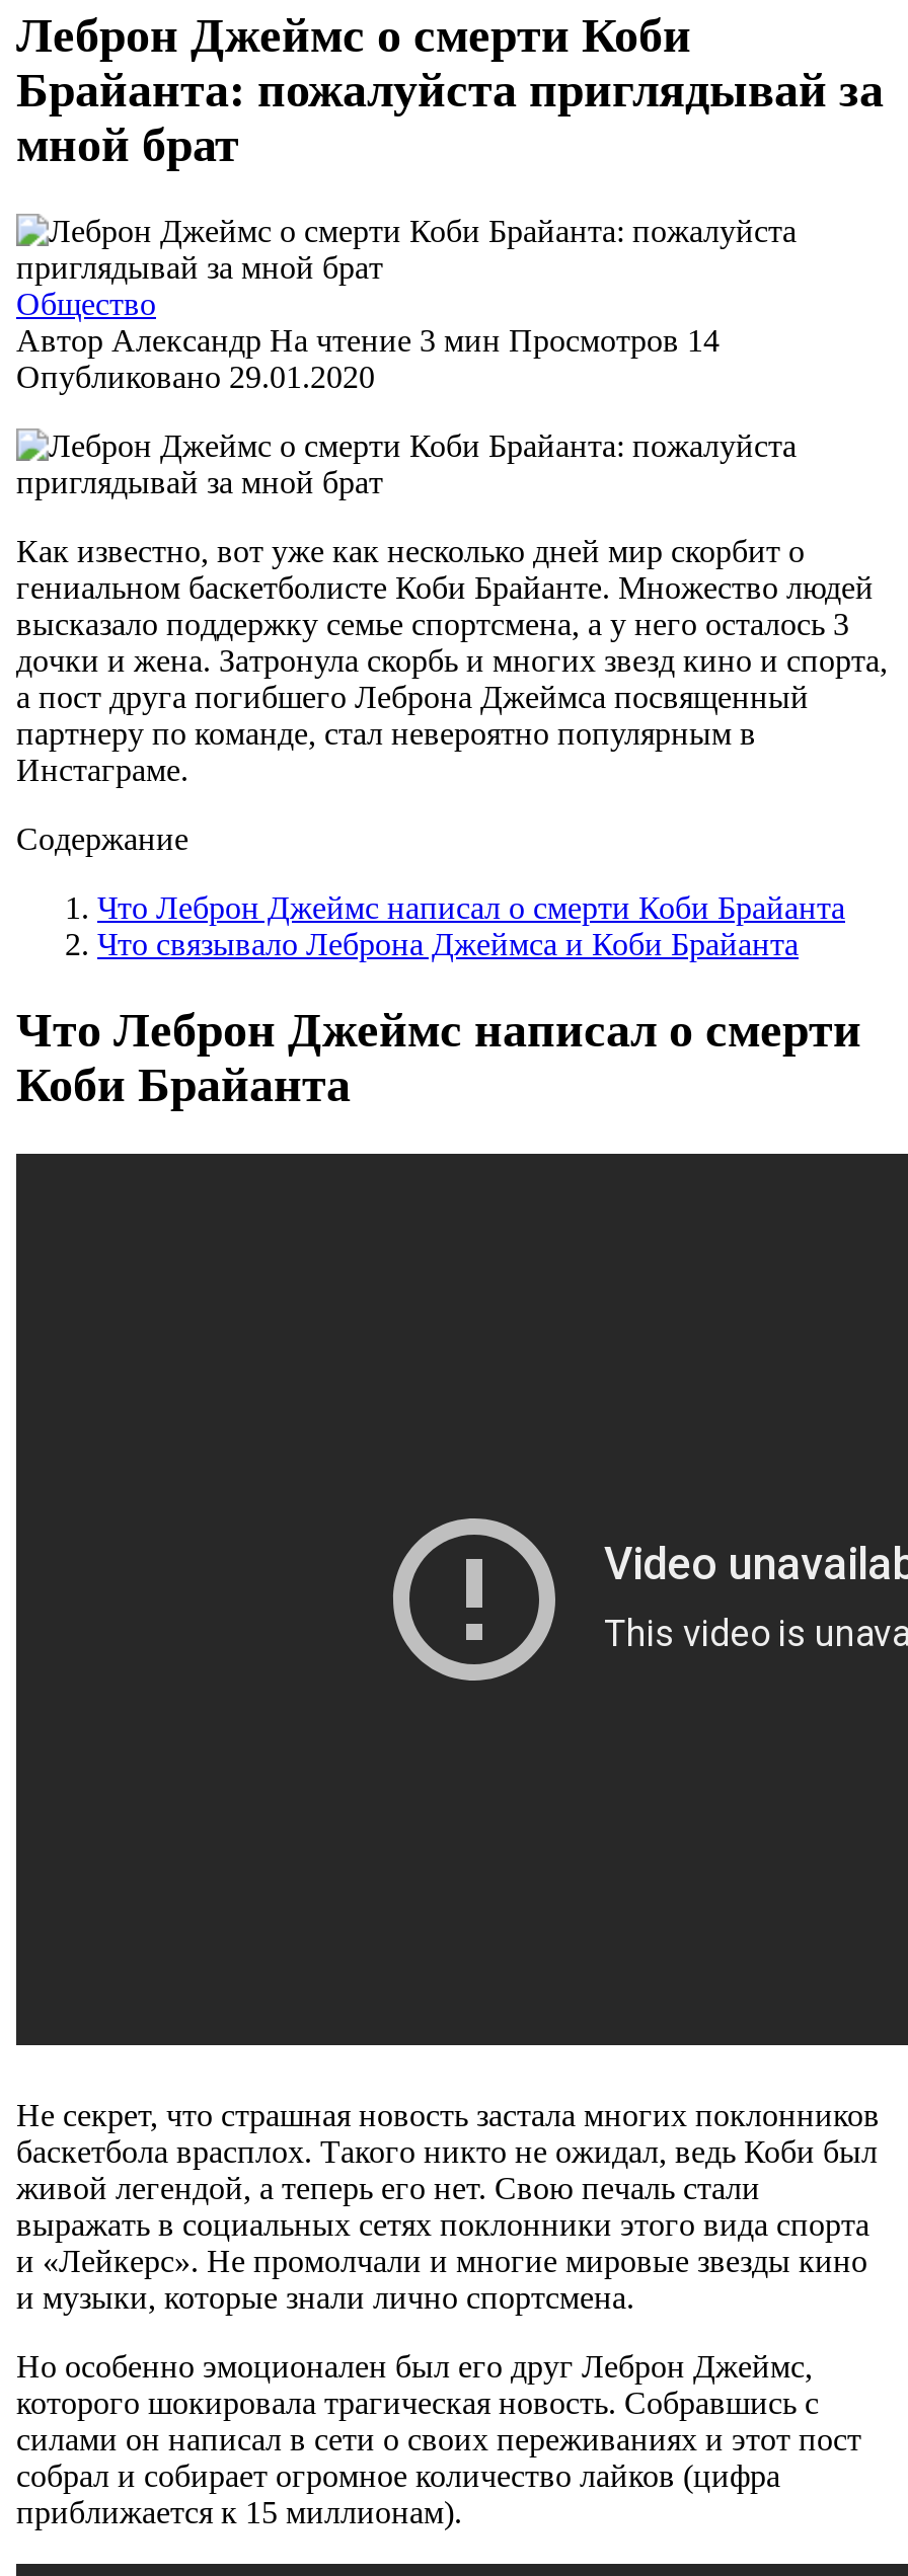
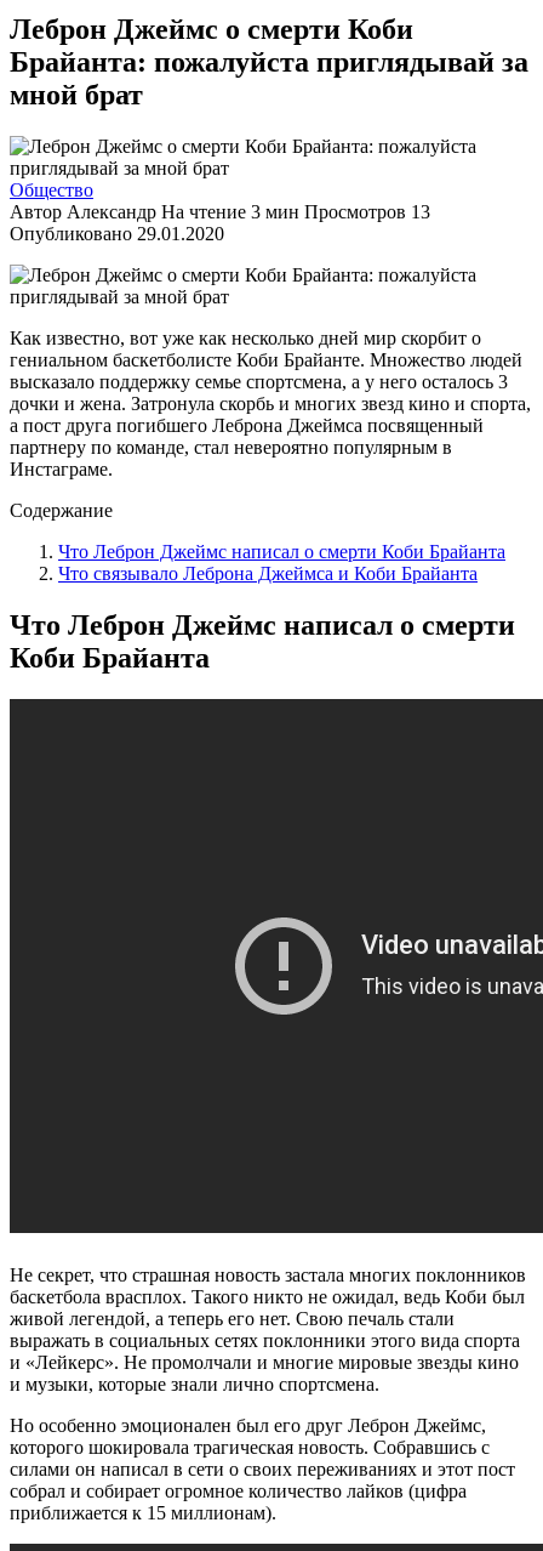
[16,323,720,357] Автор Александр На чтение 3 мин Просмотров 14 -> [10,201,430,222] Автор Александр На чтение 3 мин Просмотров 13

